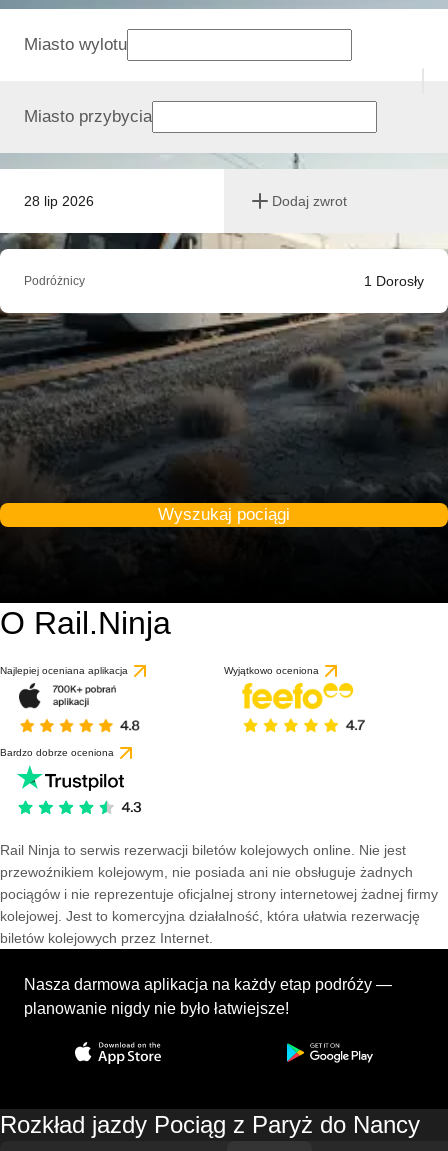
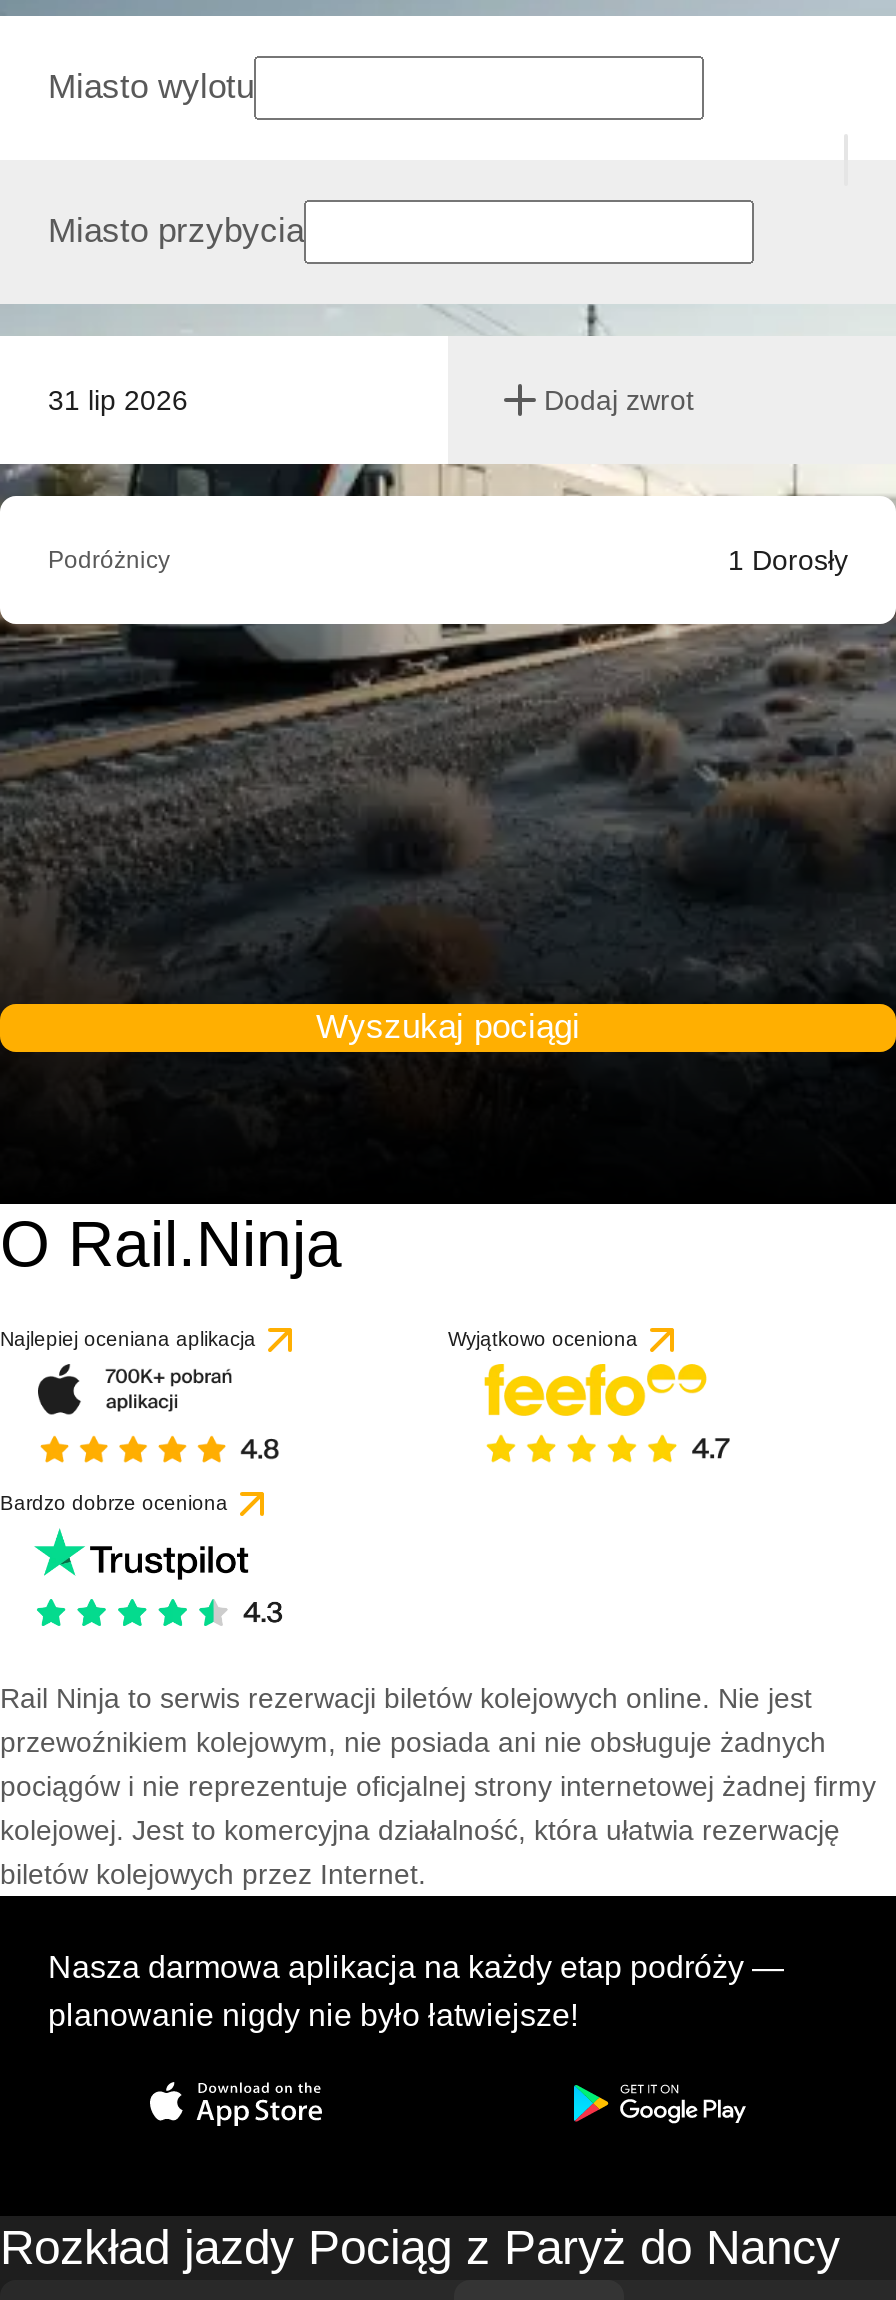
[24,193,94,209] 28 lip 2026 -> [48,384,188,416] 31 lip 2026

